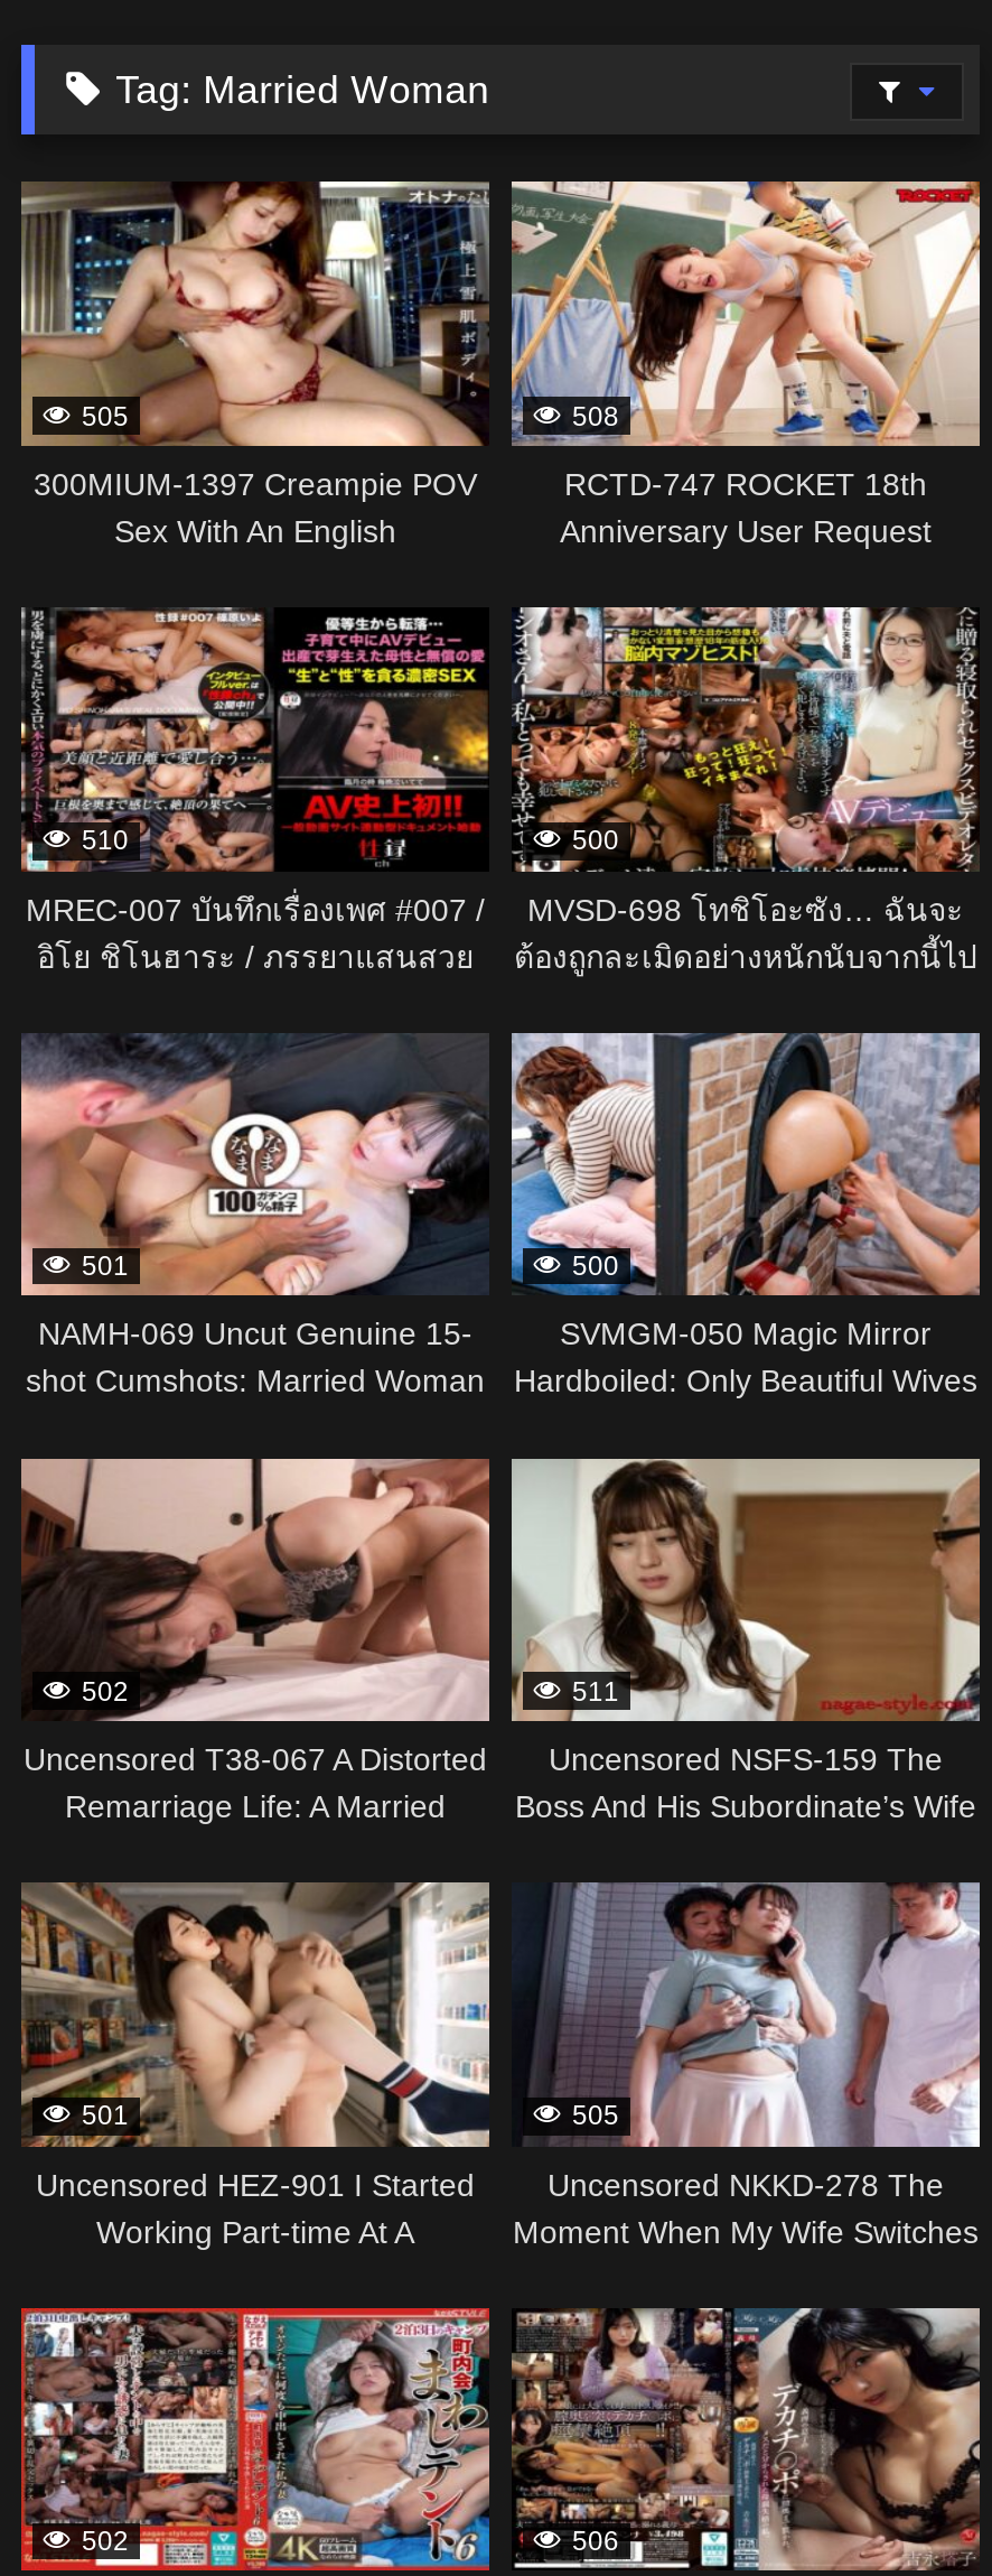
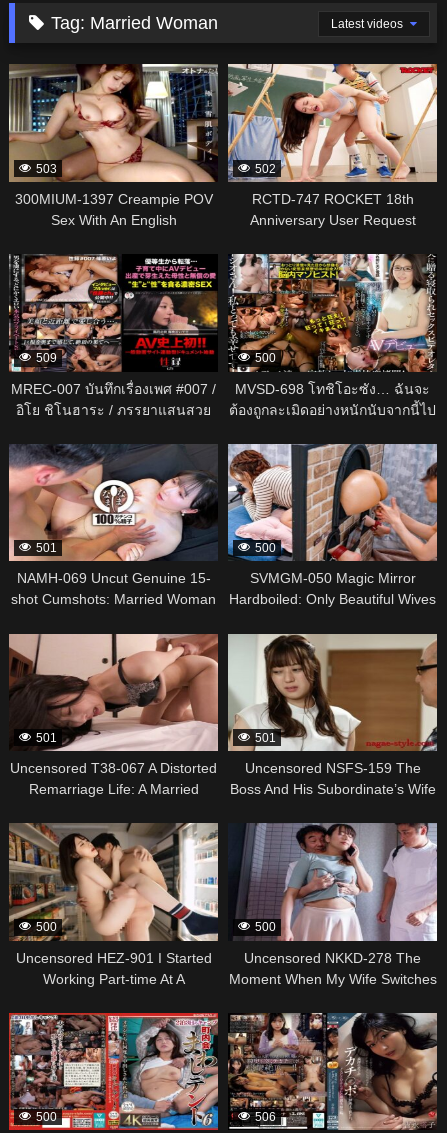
none -> [331,17,406,31] Latest videos
[75,400,129,432] 505 -> [33,162,57,176] 503
[565,400,619,432] 508 -> [252,162,276,176] 502
[75,825,129,857] 510 -> [33,351,57,365] 509
[75,1676,129,1707] 502 -> [33,731,57,745] 501
[565,1676,619,1707] 511 -> [252,731,276,745] 501
[75,2101,129,2132] 501 -> [33,920,57,934] 500
[565,2101,619,2132] 505 -> [252,920,276,934] 500
[75,2526,129,2557] 502 -> [33,1110,57,1124] 500

